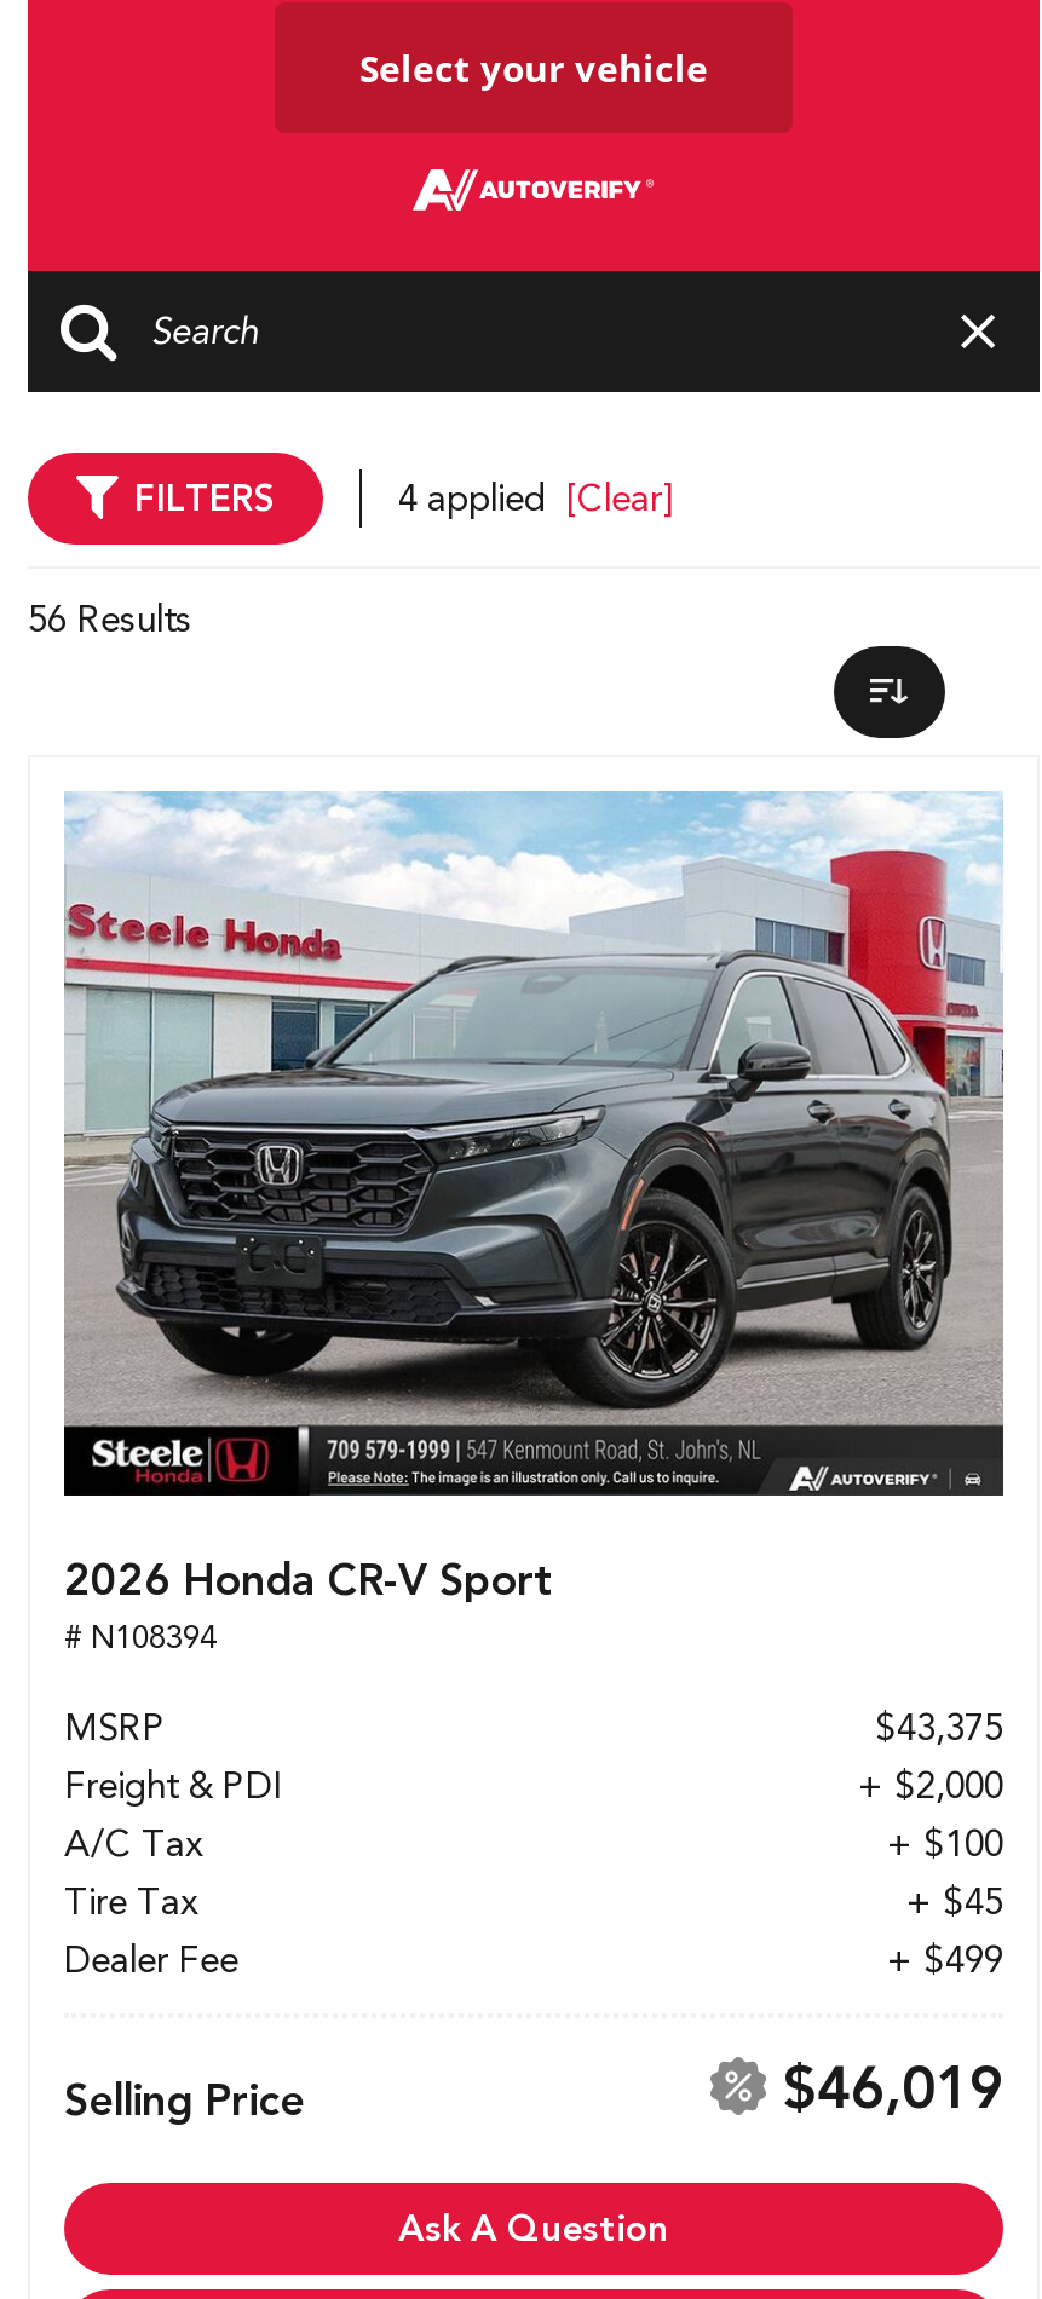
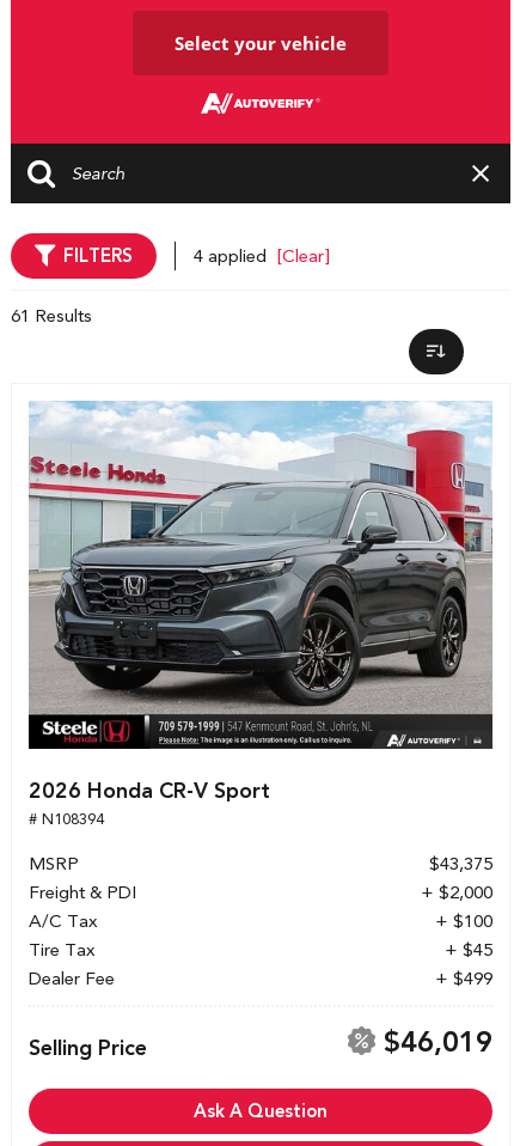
[28,598,192,641] 56 Results -> [11,305,92,327] 61 Results

